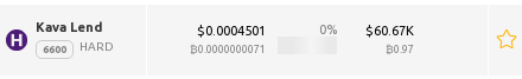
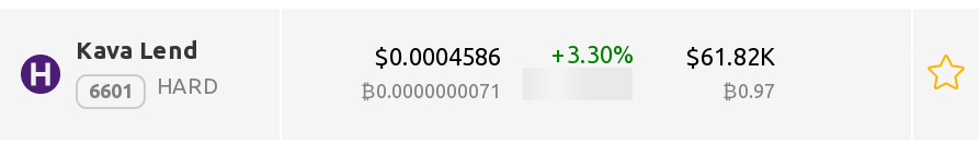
[197,24,266,38] $0.0004501 -> [374,44,501,70] $0.0004586
[319,22,414,38] 0 | $60.67K -> [567,41,775,70] 3.30 | $61.82K

